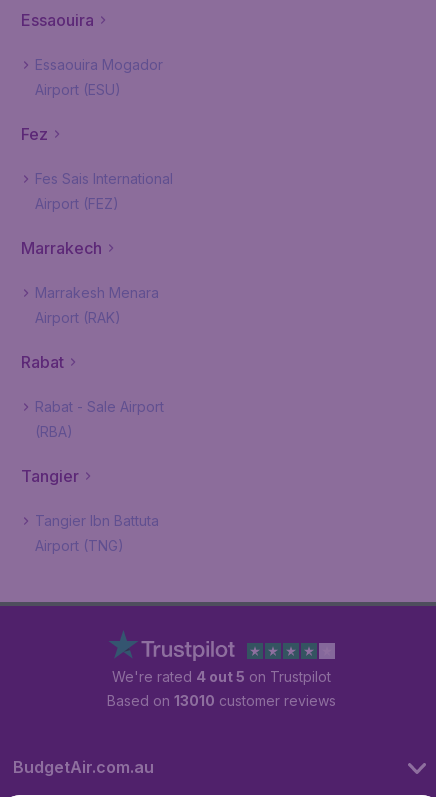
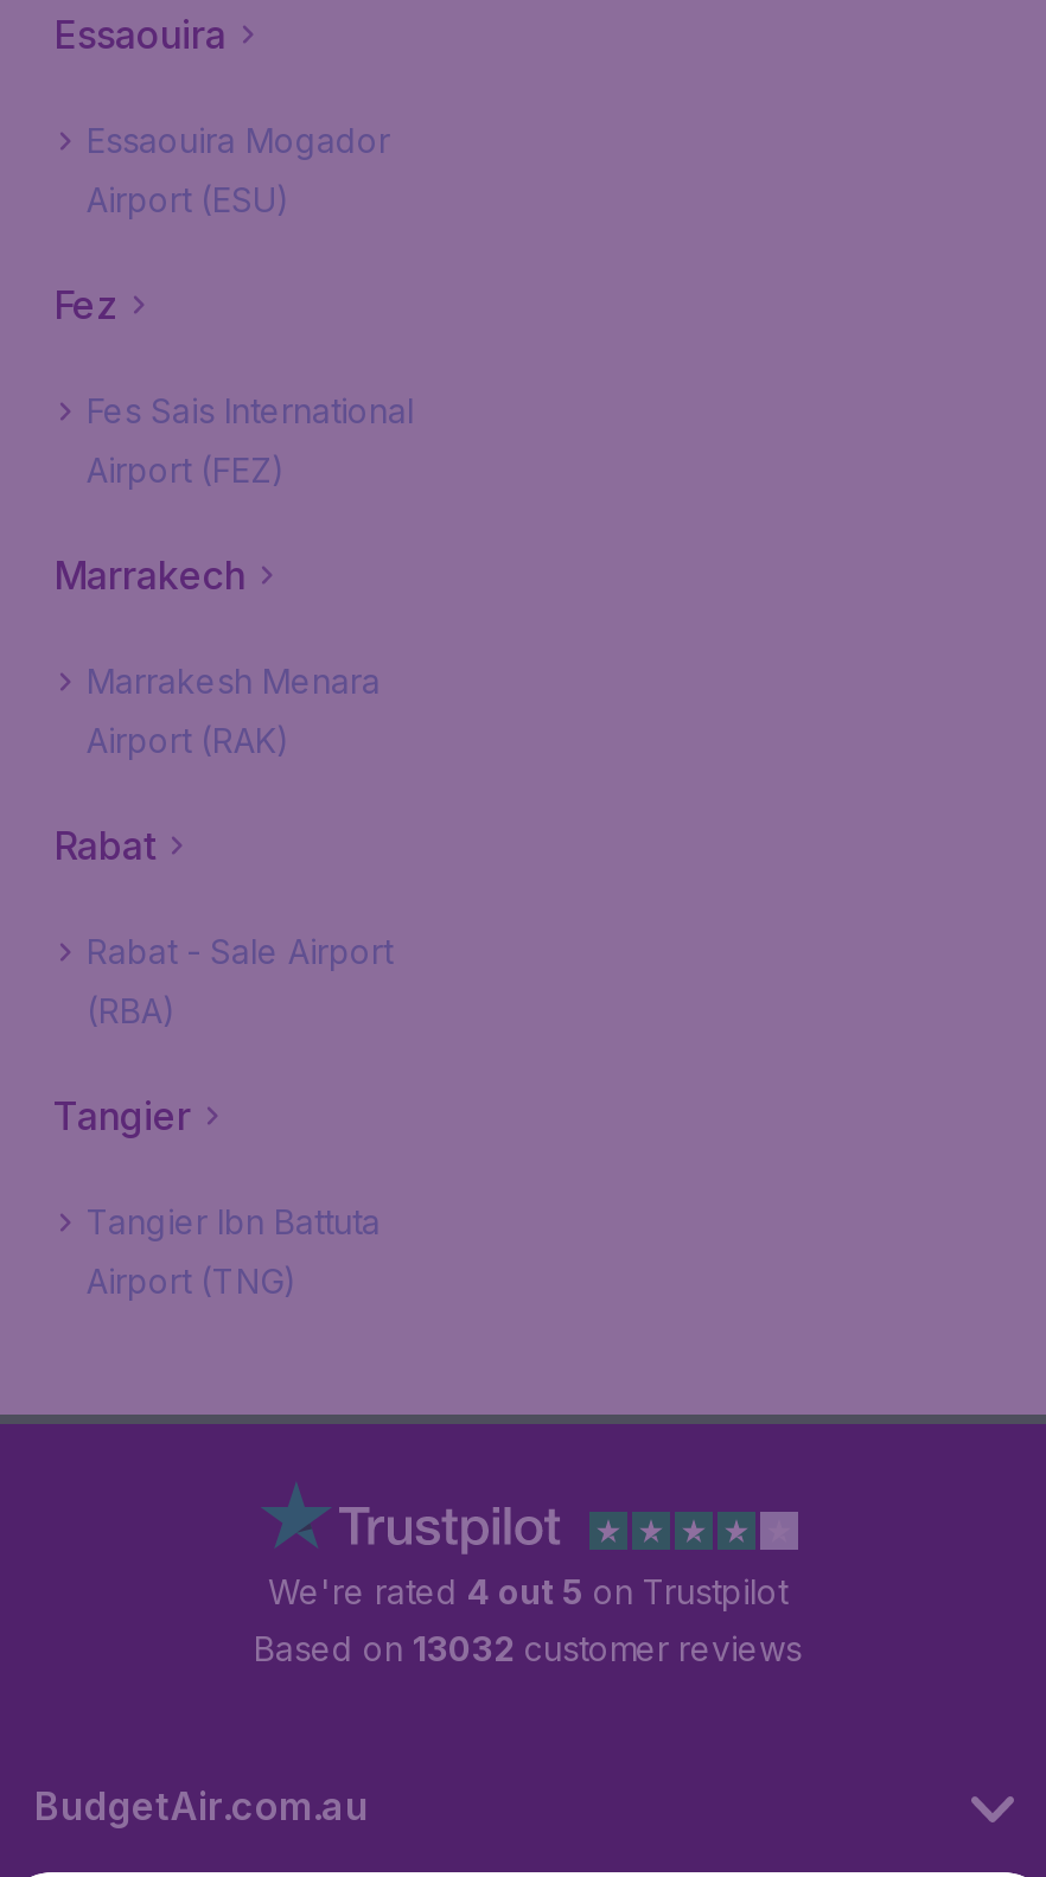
[106,692,335,709] Based on 13010 customer reviews -> [254,1628,802,1668] Based on 13032 customer reviews

